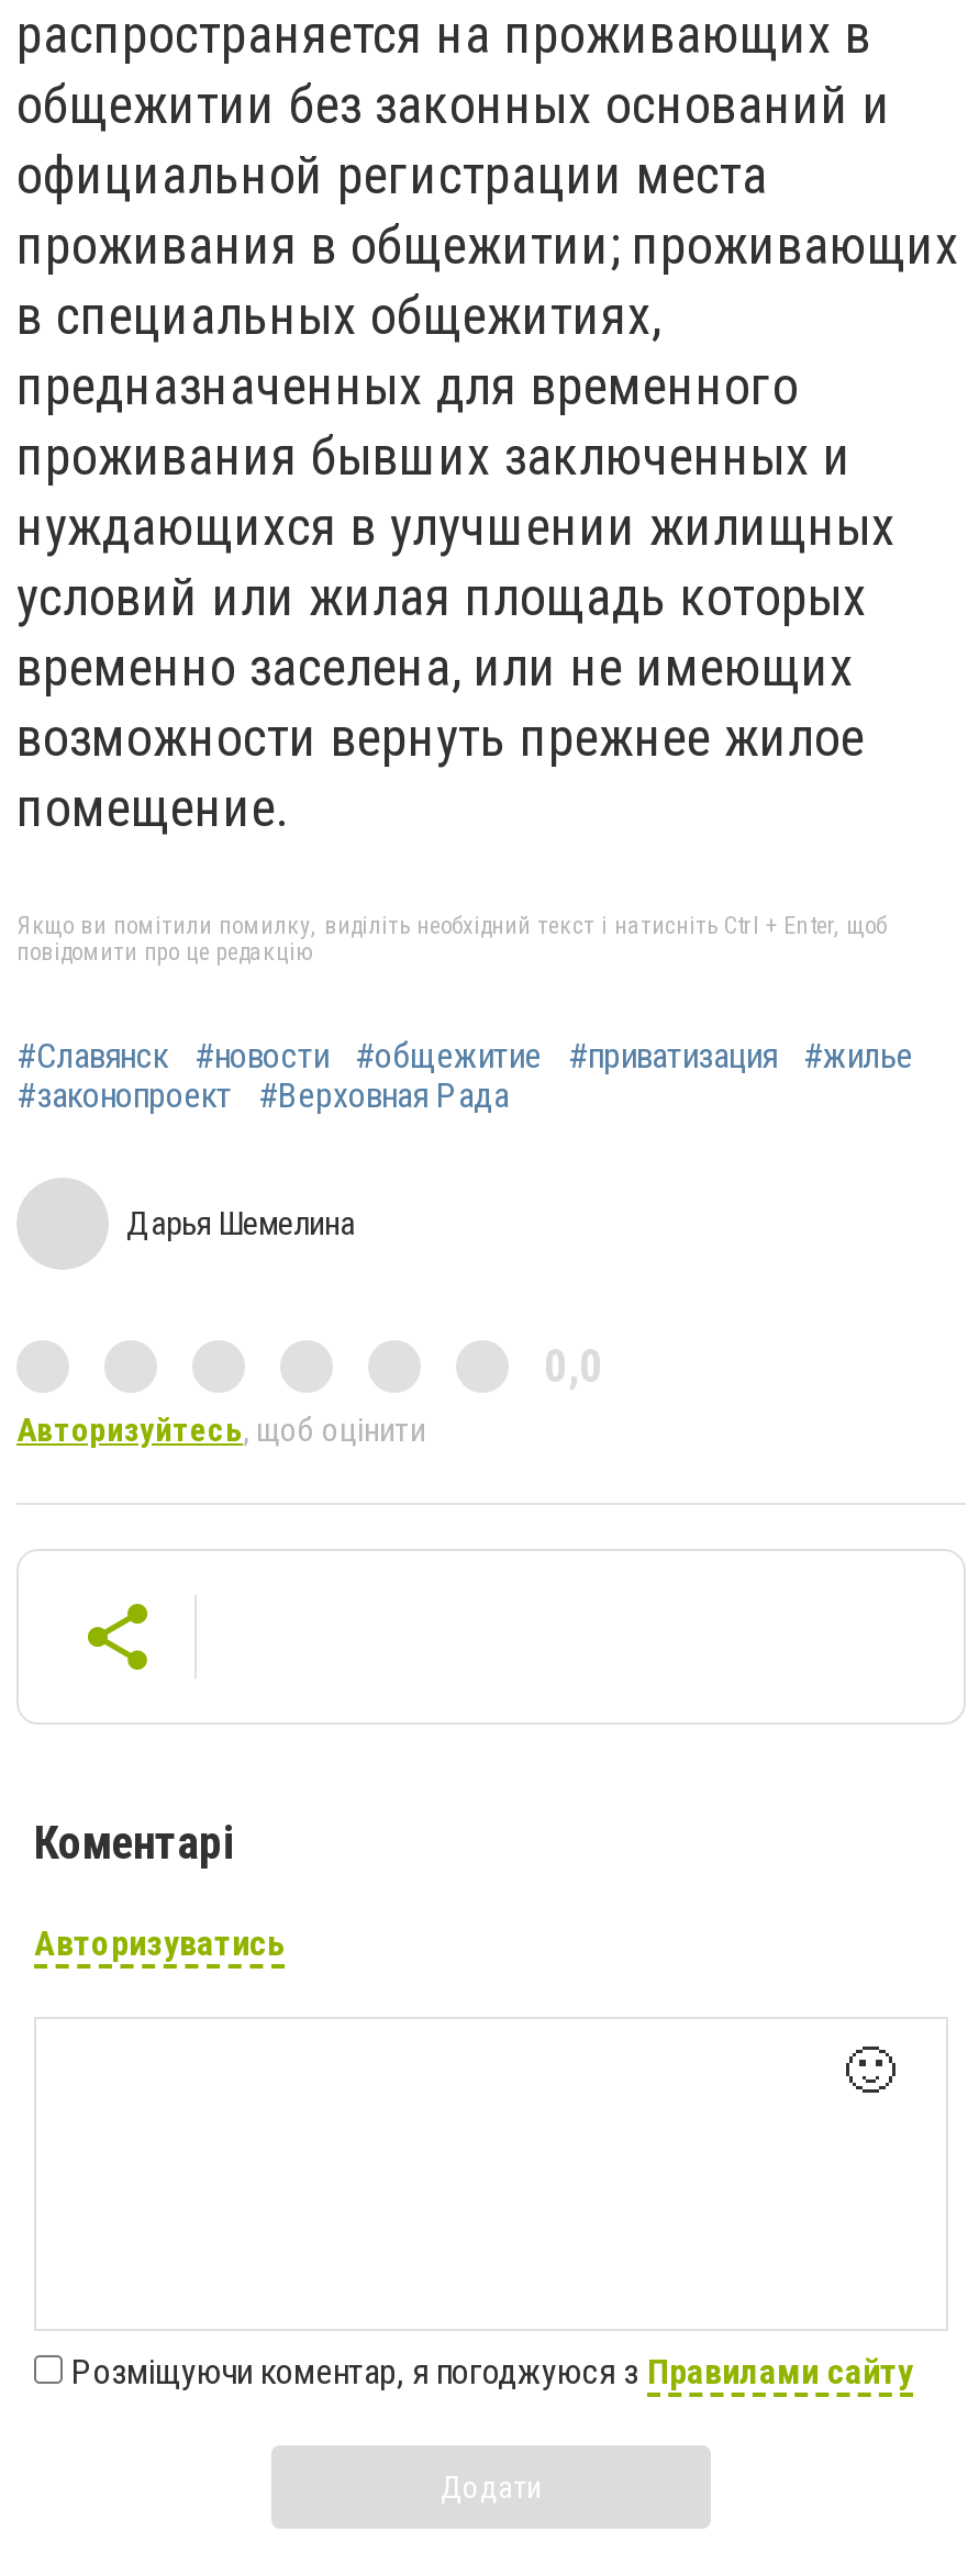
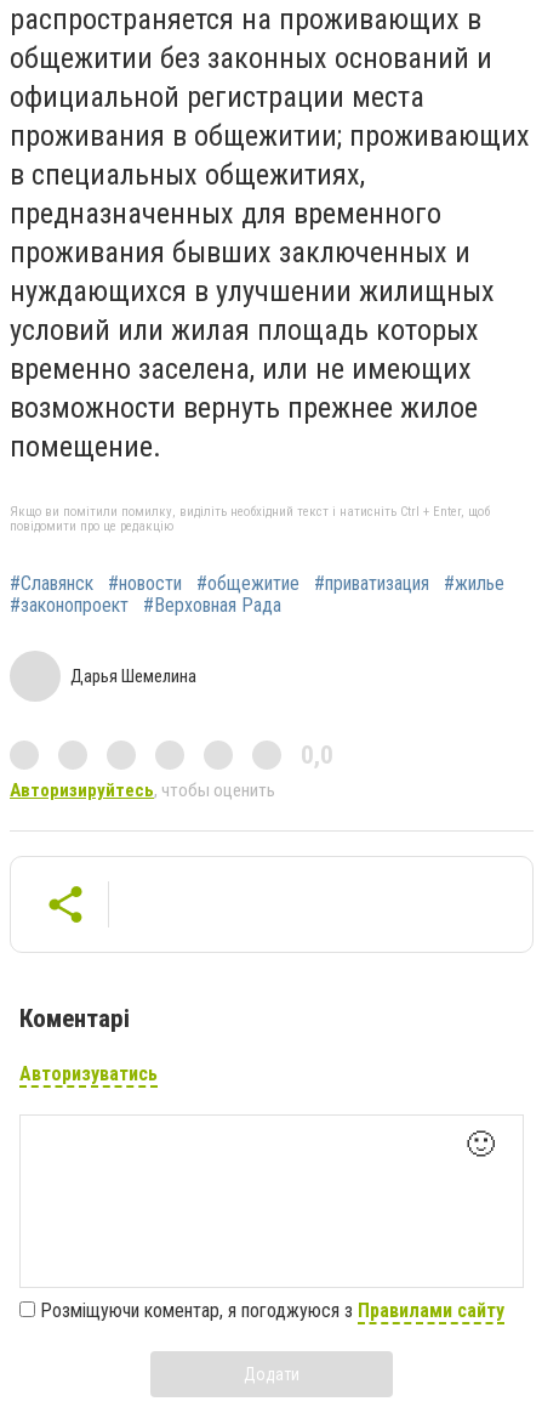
[16,1410,425,1450] Авторизуйтесь, щоб оцінити -> [10,779,275,801] Авторизируйтесь, чтобы оценить

